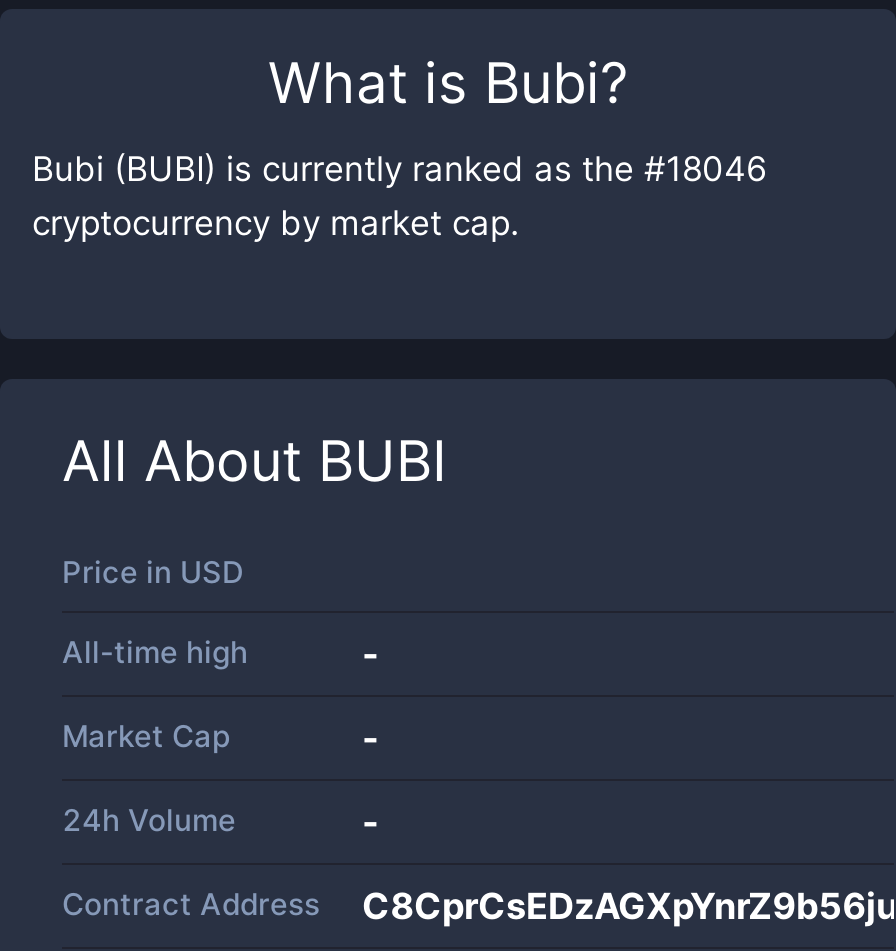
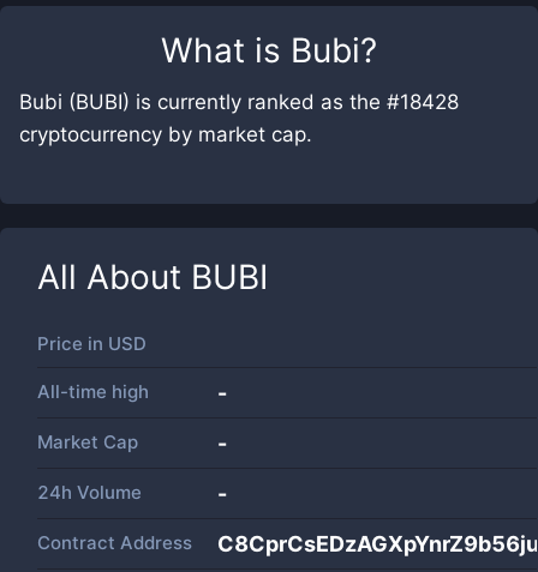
[32,149,768,189] Bubi (BUBI) is currently ranked as the #18046 -> [19,90,459,114] Bubi (BUBI) is currently ranked as the #18428

